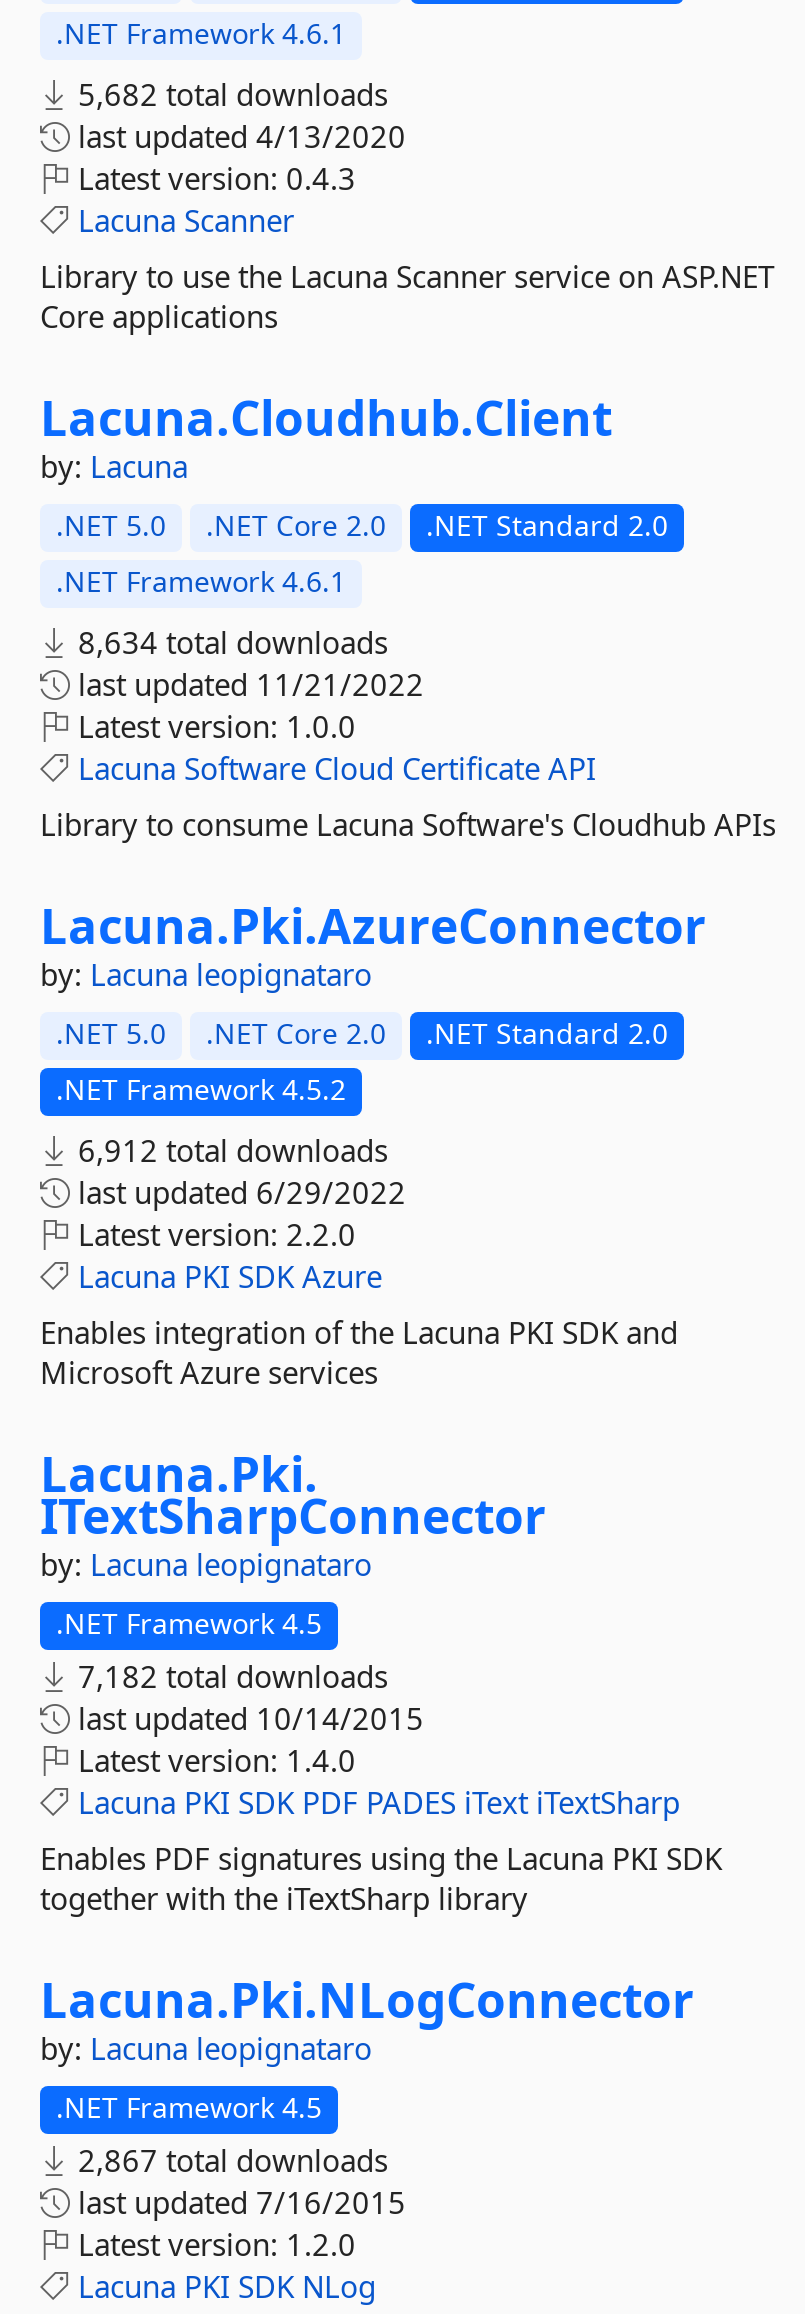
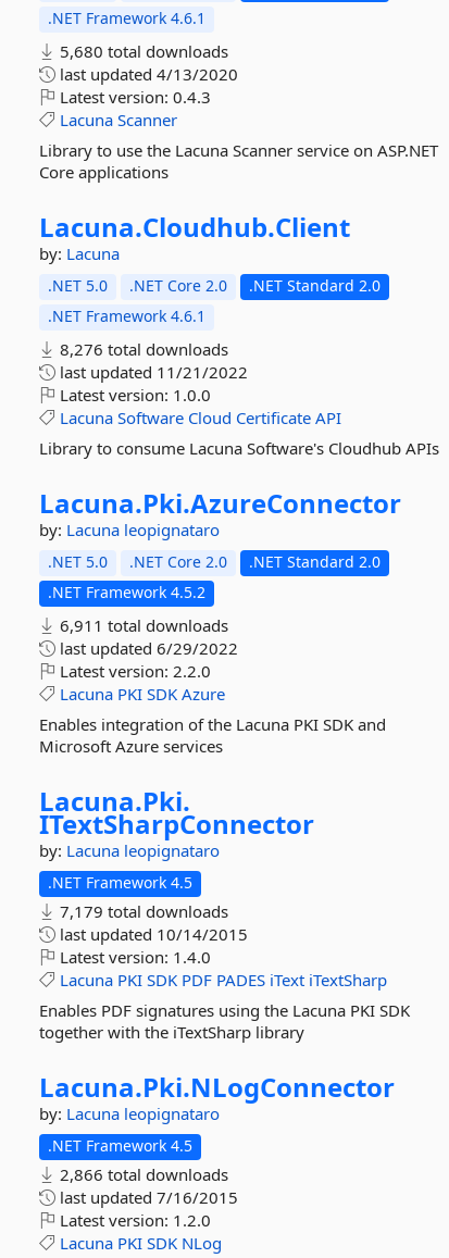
[70,74,388,114] 5,682 total downloads -> [55,40,228,62] 5,680 total downloads
[70,622,388,662] 8,634 total downloads -> [55,338,228,360] 8,276 total downloads
[70,1130,388,1170] 6,912 total downloads -> [55,614,228,636] 6,911 total downloads
[70,1656,388,1696] 7,182 total downloads -> [55,900,228,922] 7,179 total downloads
[70,2140,388,2180] 2,867 total downloads -> [55,1163,228,1185] 2,866 total downloads

